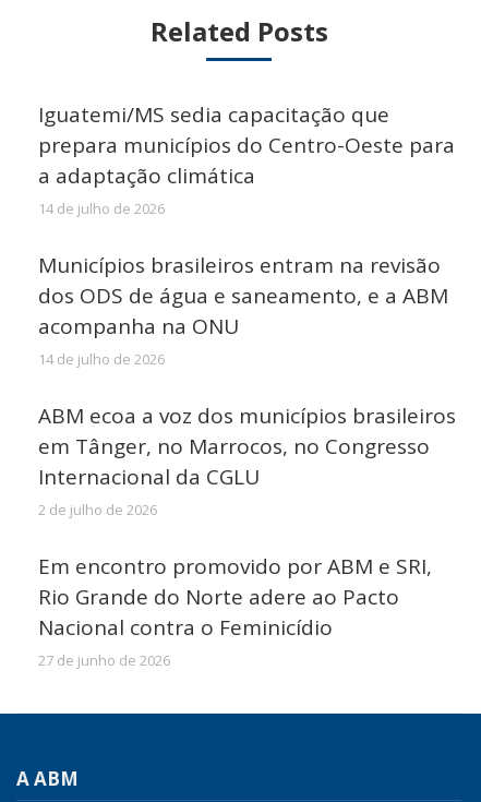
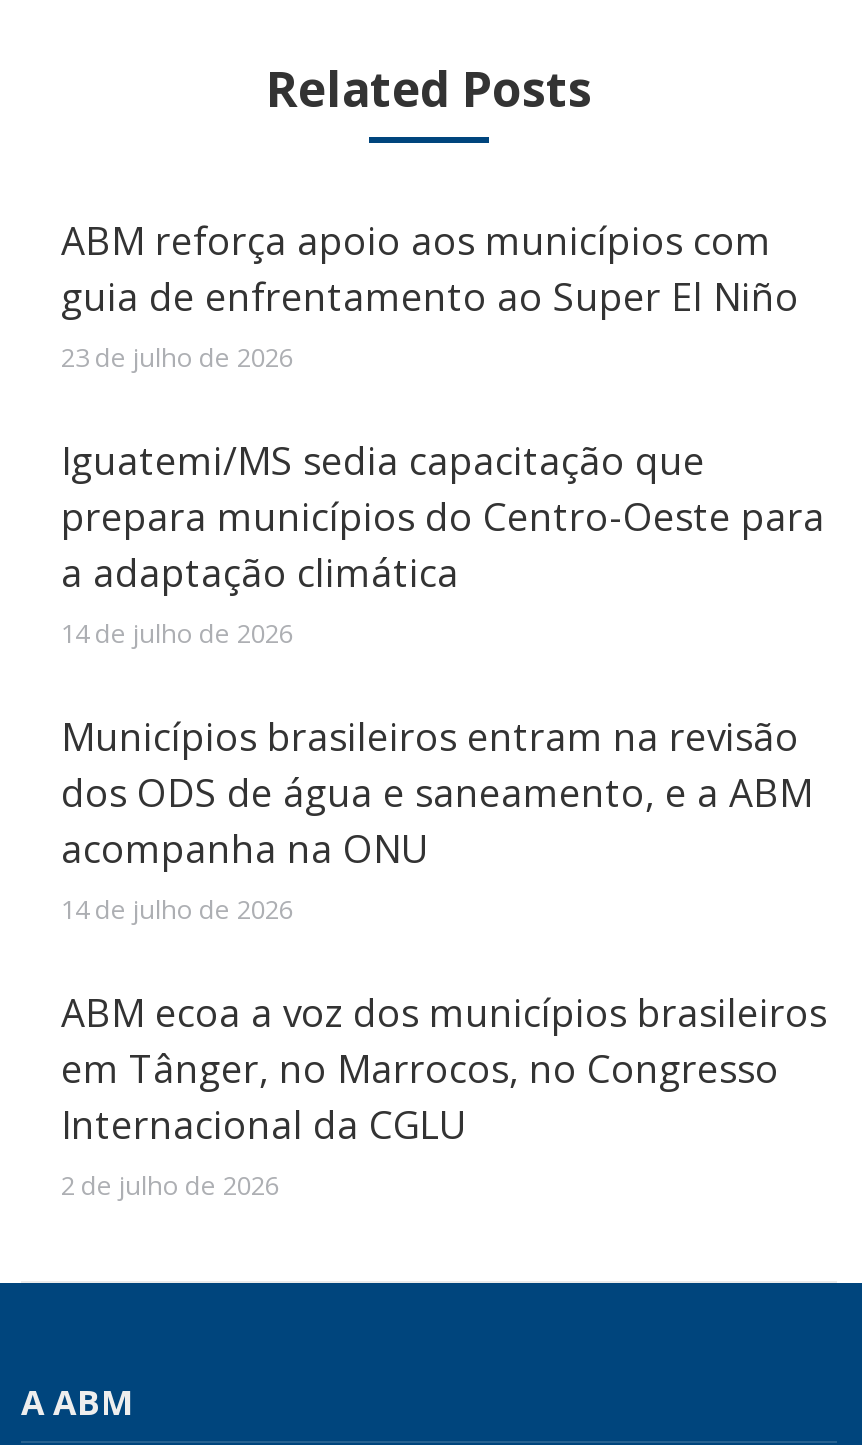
none -> [61,215,799,375] ABM reforça apoio aos municípios com | guia de enfrentamento ao Super El Niño | 23 de julho de 2026
moved [38,100,456,519] -> [61,435,827,1203]: Iguatemi/MS sedia capacitação que | prepara municípios do Centro-Oeste para | a adaptação climática | ... | Internacional da CGLU | 2 de julho de 2026
[38,552,432,670] Em encontro promovido por ABM e SRI, | Rio Grande do Norte adere ao Pacto | Nacional contra o Feminicídio | 27 de junho de 2026 -> none

